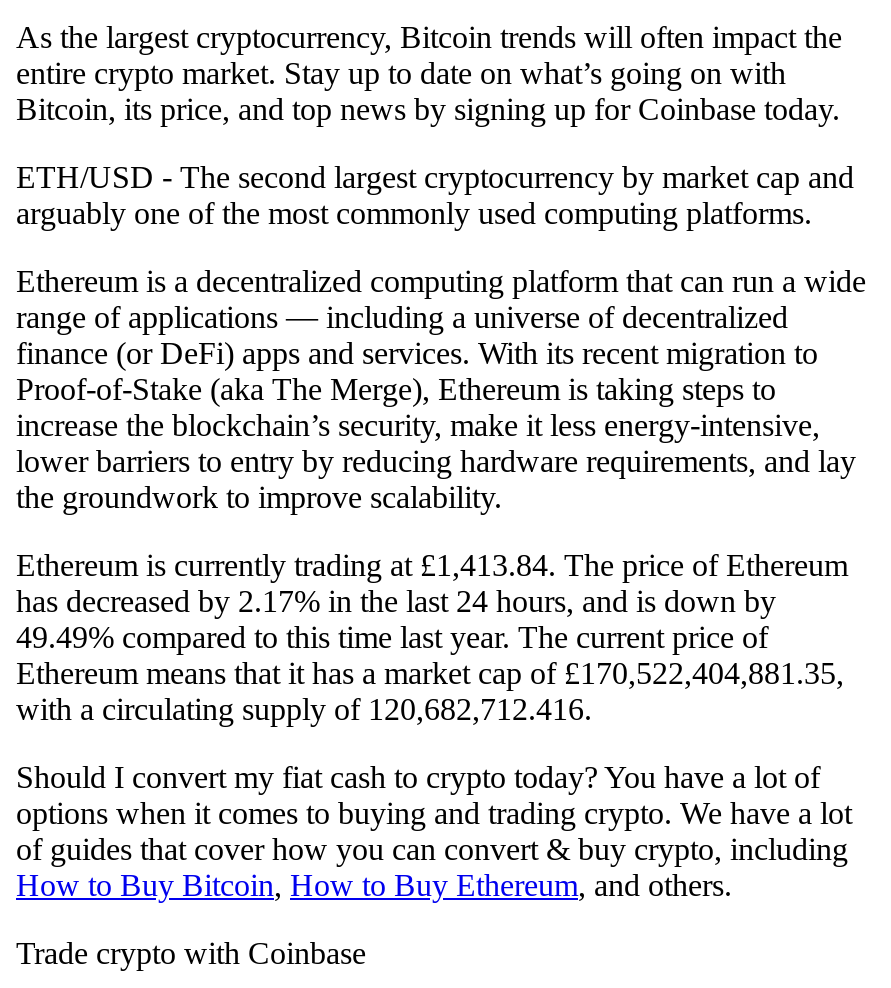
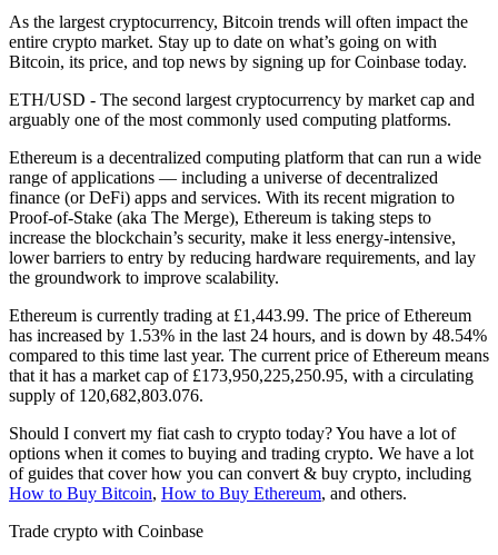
[16,548,848,726] Ethereum is currently trading at £1,413.84. The price of Ethereum | has decreased by 2.17% in the last 24 hours, and is down by | 49.49% compared to this time last year. The current price of | Ethereum means that it has a market cap of £170,522,404,881.35, | with a circulating supply of 120,682,712.416. -> [9,306,489,405] Ethereum is currently trading at £1,443.99. The price of Ethereum | has increased by 1.53% in the last 24 hours, and is down by 48.54% | compared to this time last year. The current price of Ethereum means | that it has a market cap of £173,950,225,250.95, with a circulating | supply of 120,682,803.076.

